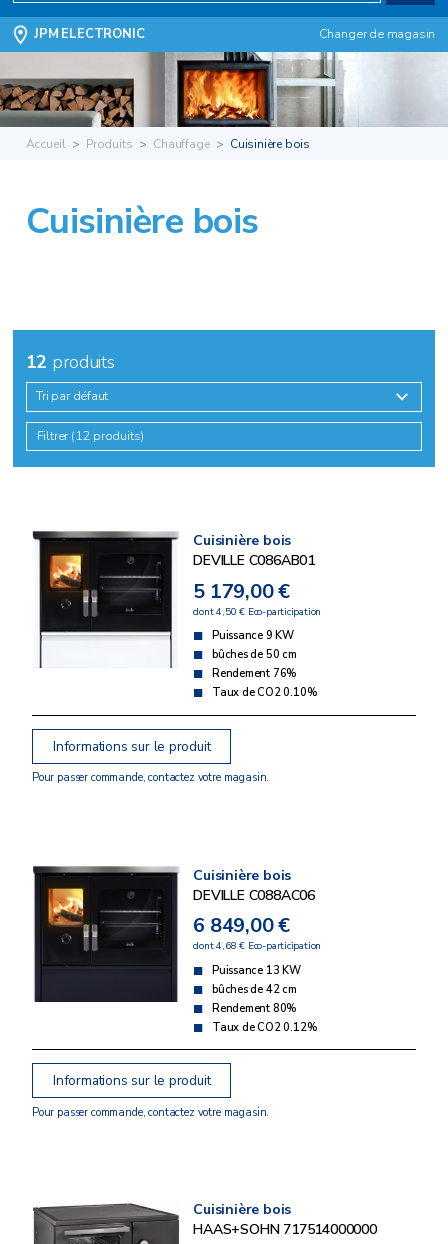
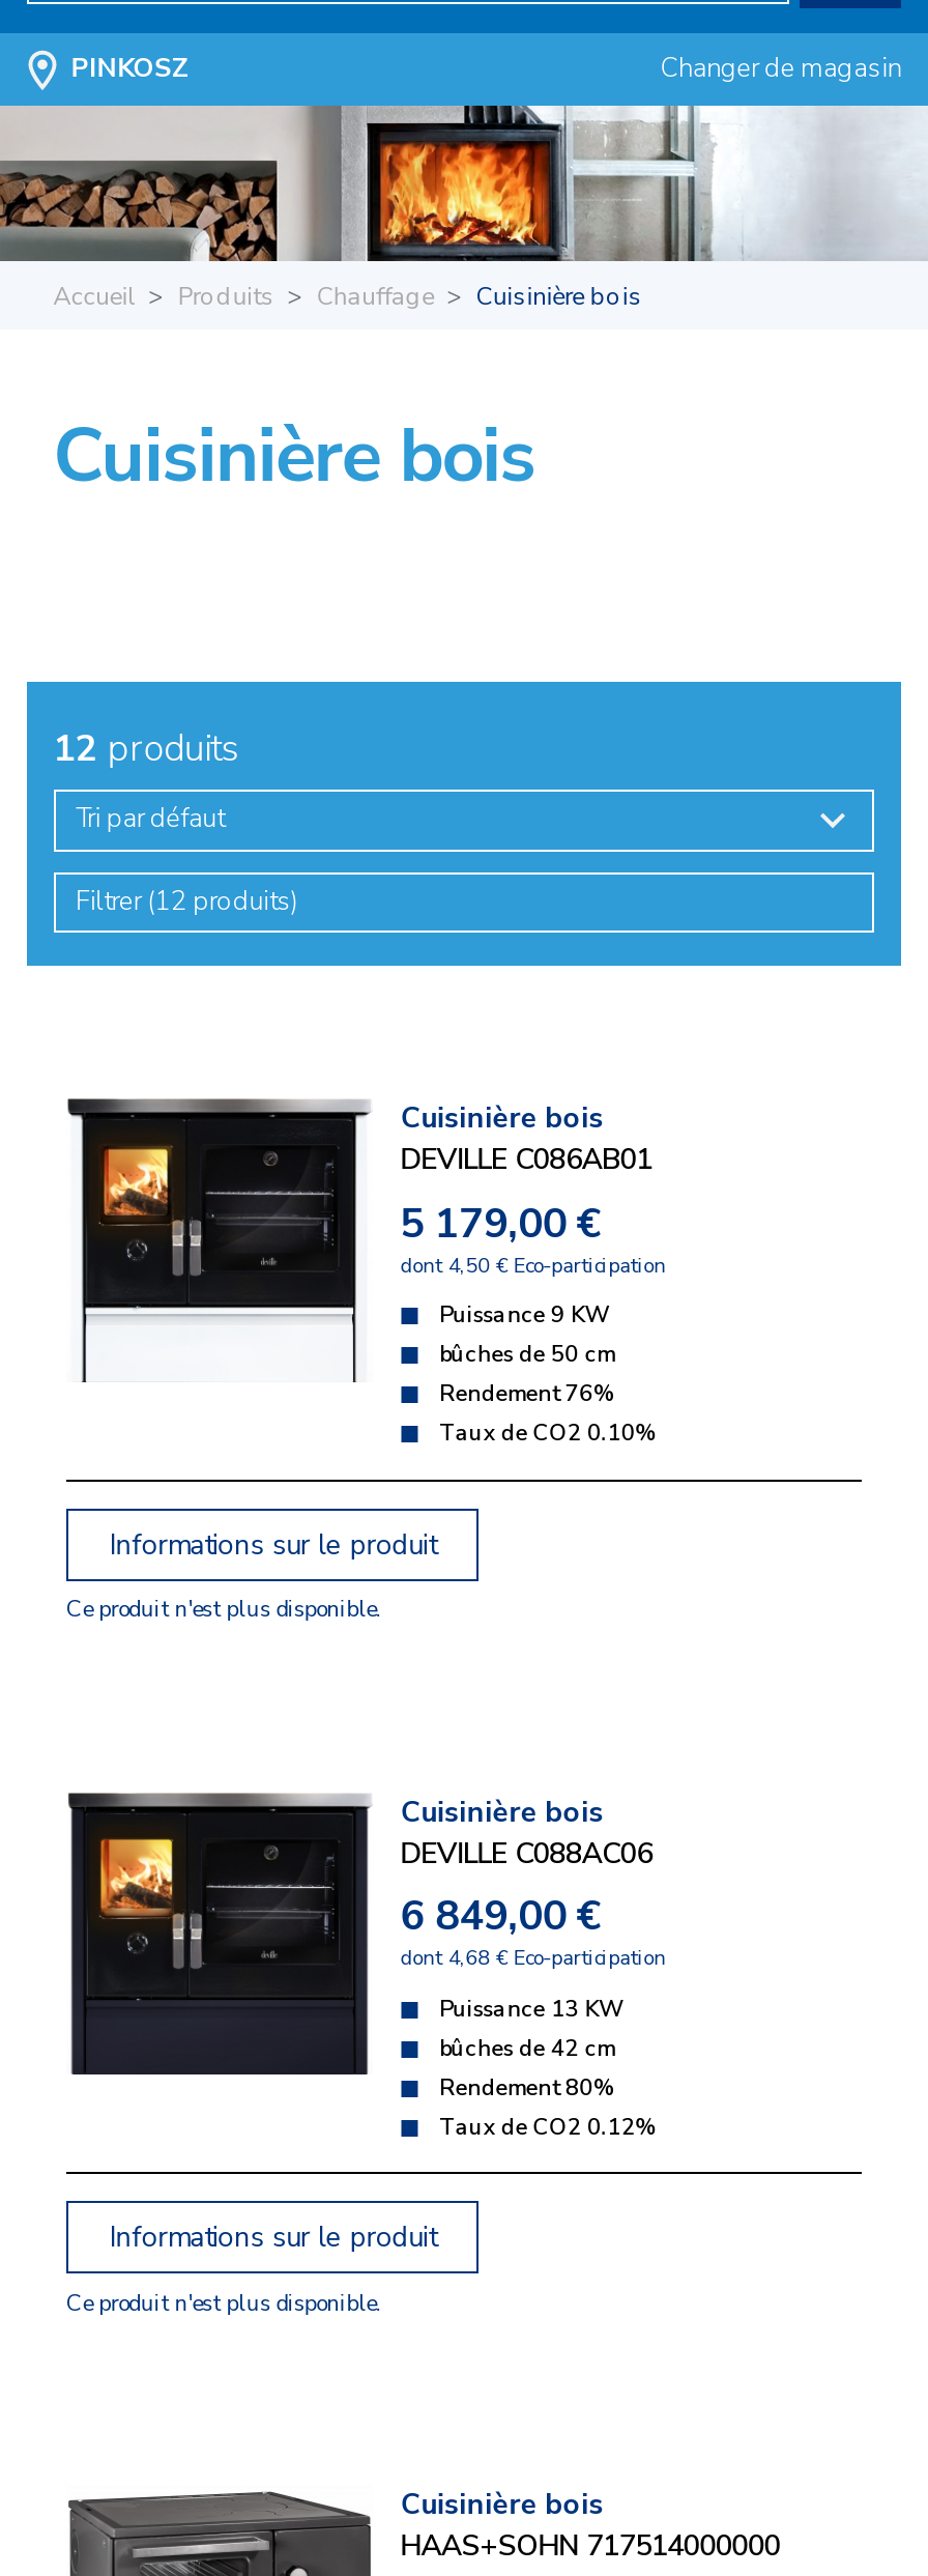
[34,25,144,43] JPM ELECTRONIC -> [71,50,188,87] PINKOSZ
[32,770,269,785] Pour passer commande, contactez votre magasin. -> [66,1594,382,1625] Ce produit n'est plus disponible.
[32,1105,269,1120] Pour passer commande, contactez votre magasin. -> [66,2287,382,2318] Ce produit n'est plus disponible.

